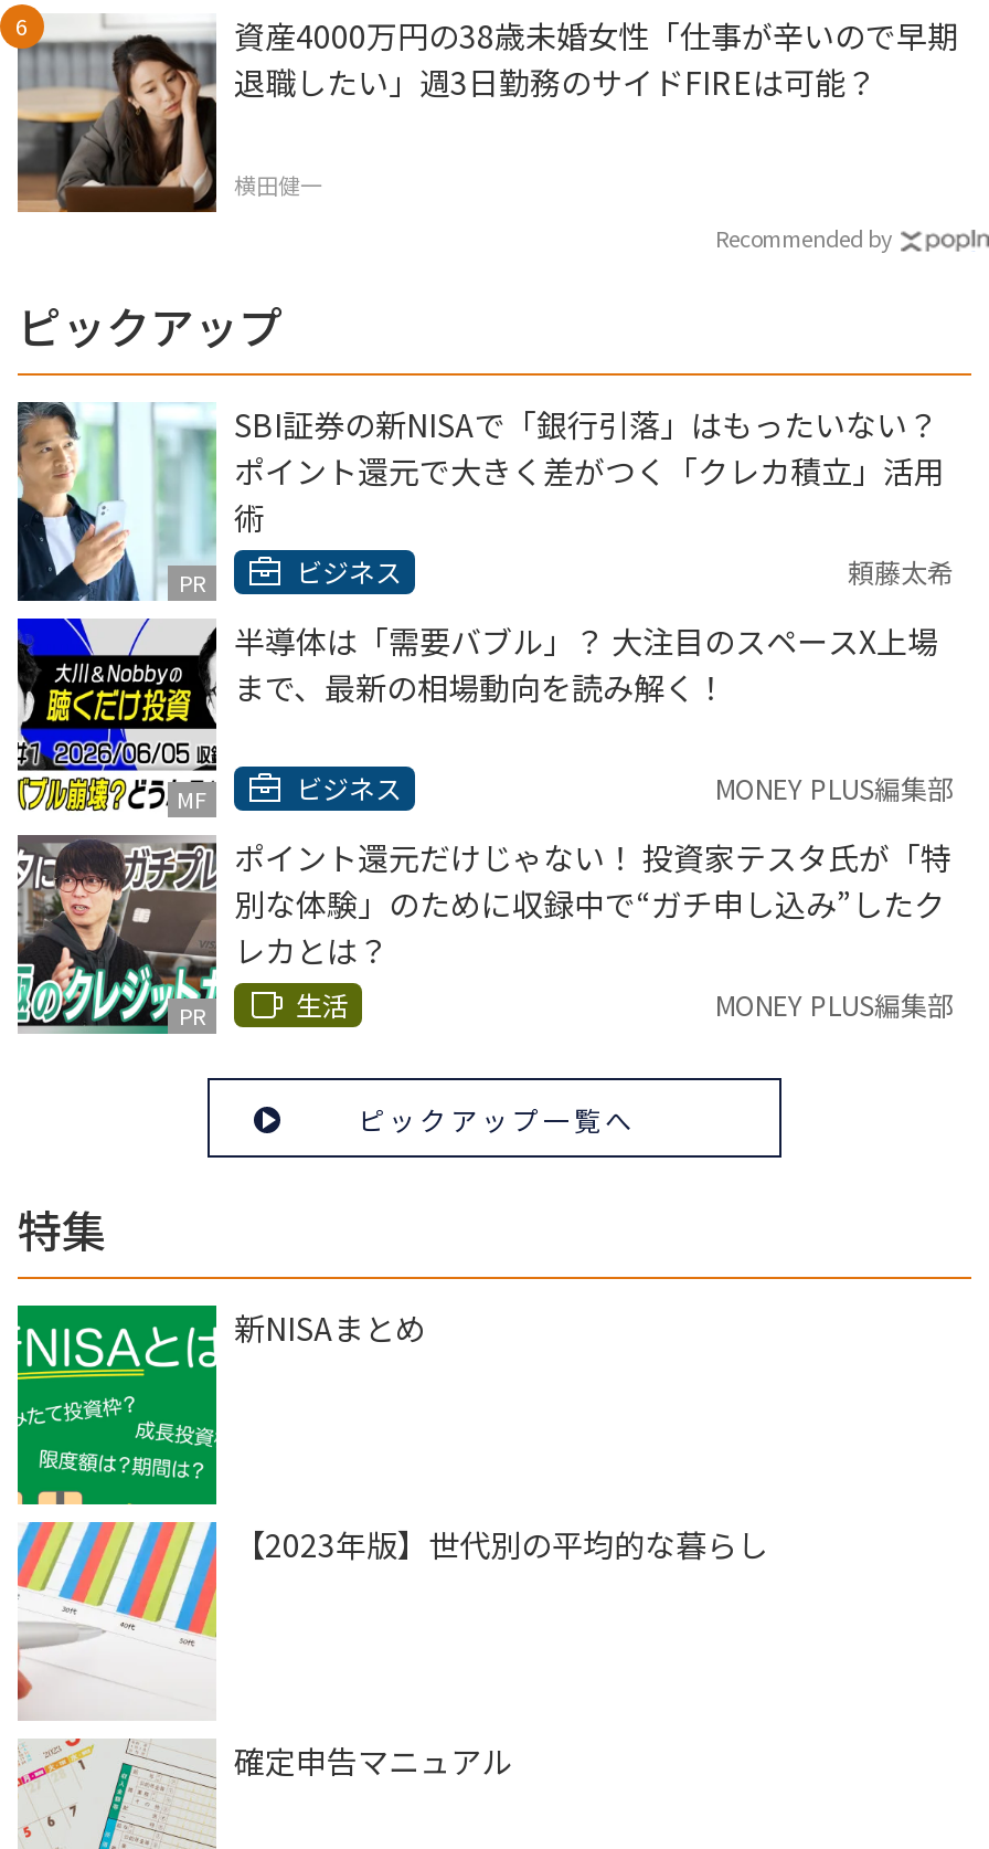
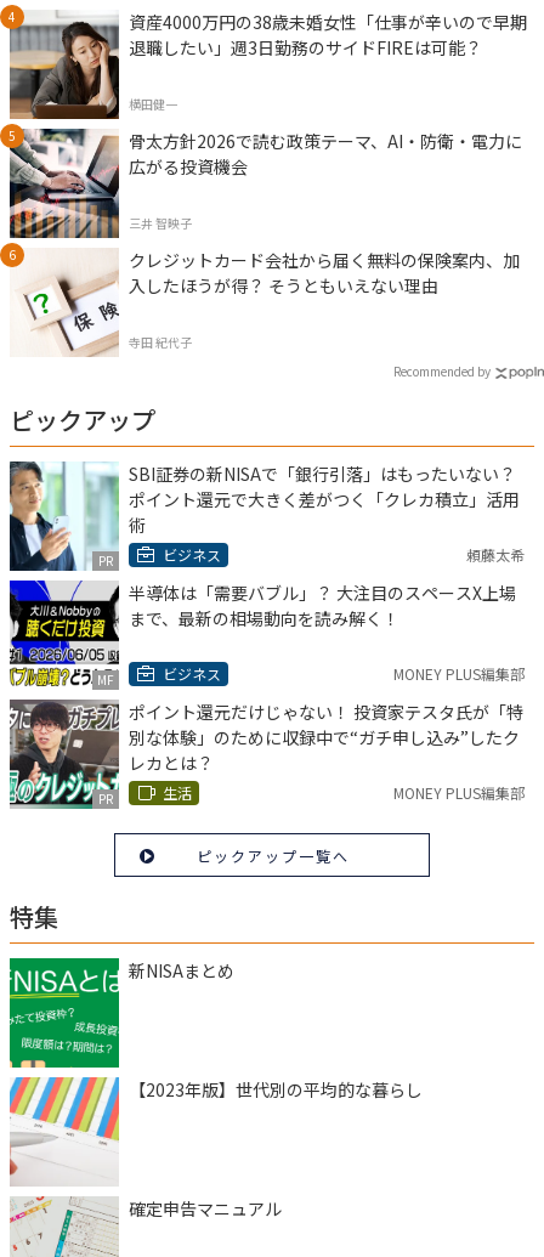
none -> [4,123,522,351] [image] | 骨太方針2026で読む政策テーマ、AI・防衛・電力に | 広がる投資機会 | 三井 智映子 | クレジットカード会社から届く無料の保険案内、加 | 入したほうが得？ そうともいえない理由 | 寺田 紀代子
none -> [10,254,118,357] [image]

